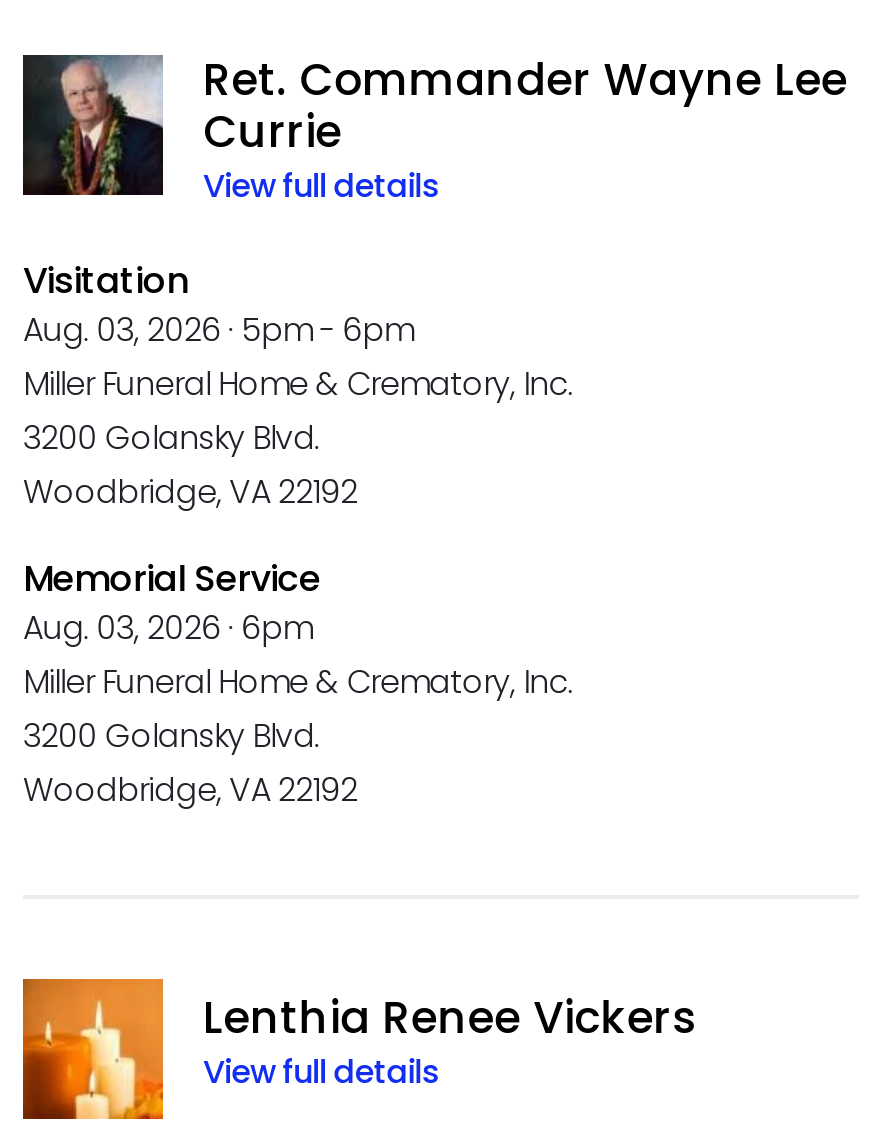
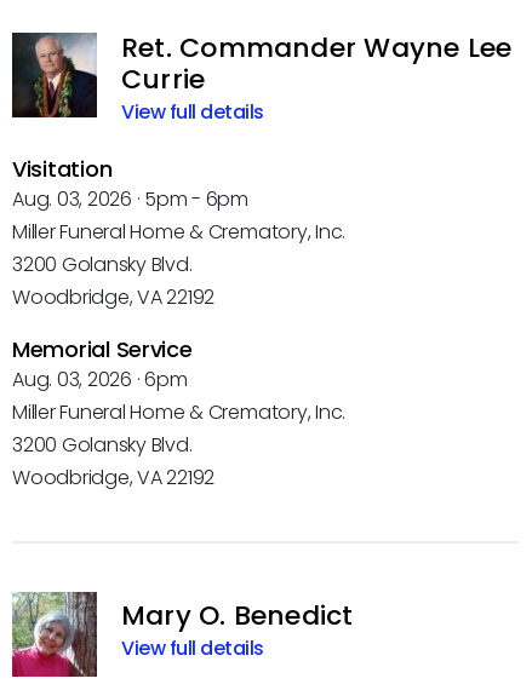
[21,977,696,1121] [image] | Lenthia Renee Vickers -> [11,591,353,678] [image] | Mary O. Benedict

